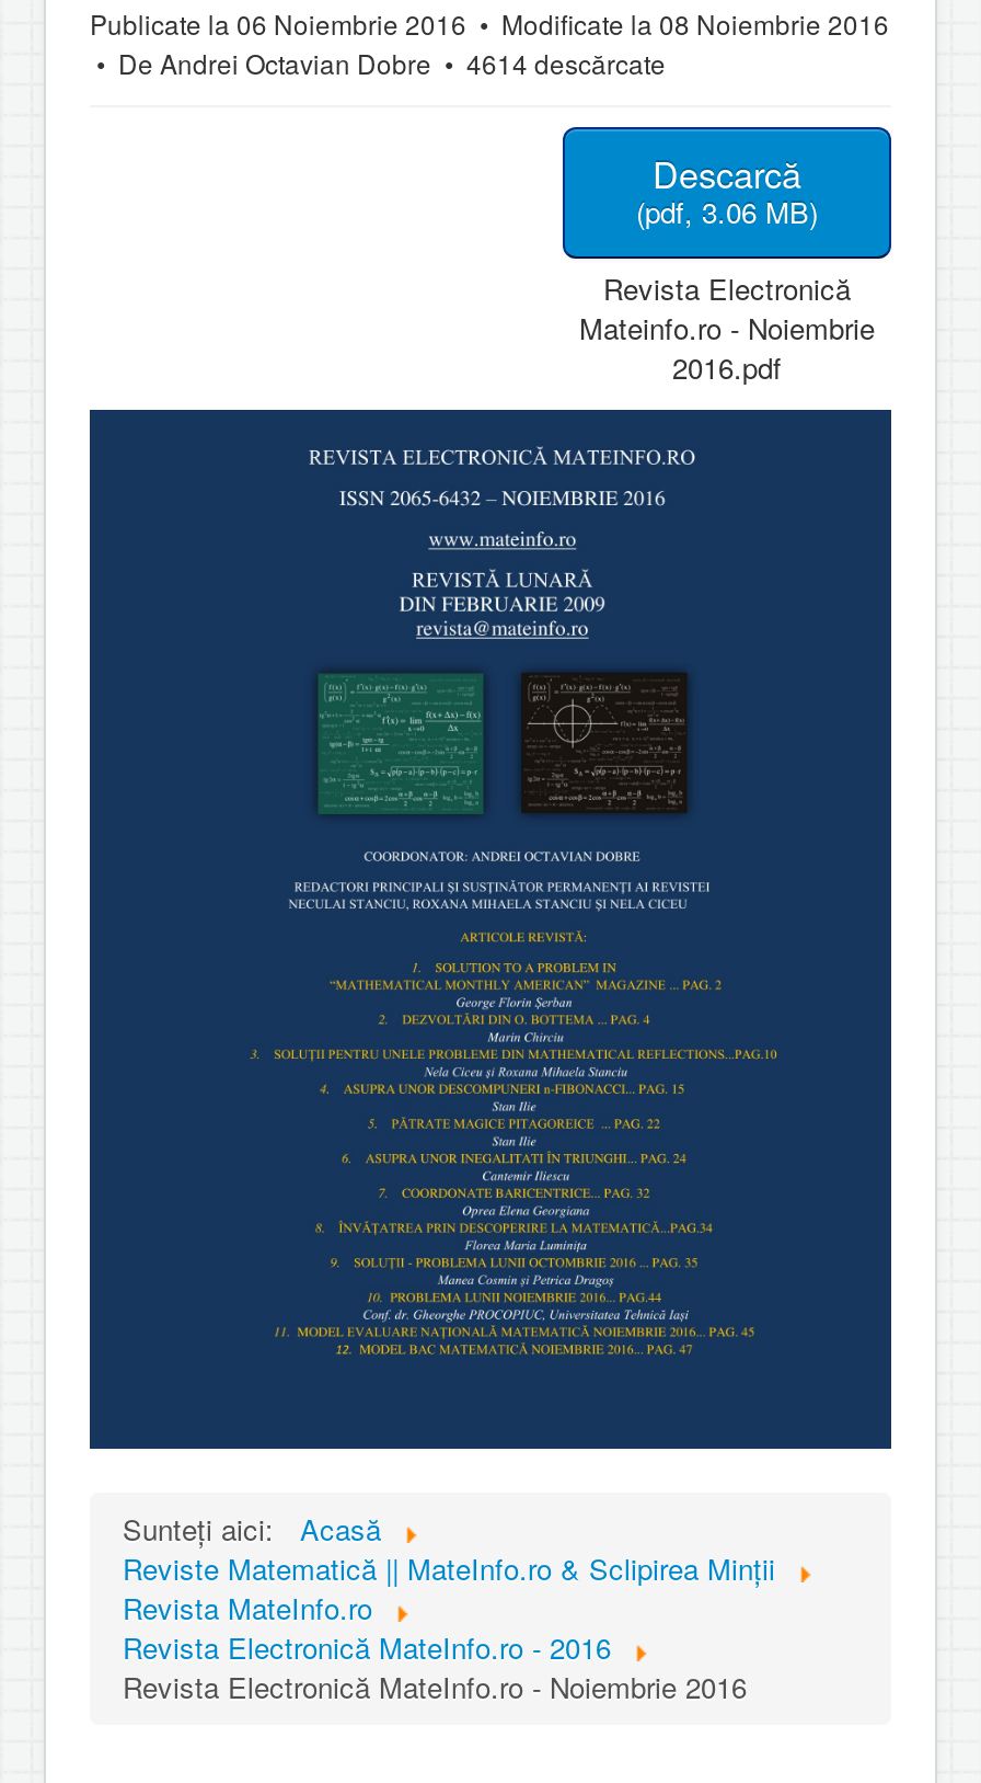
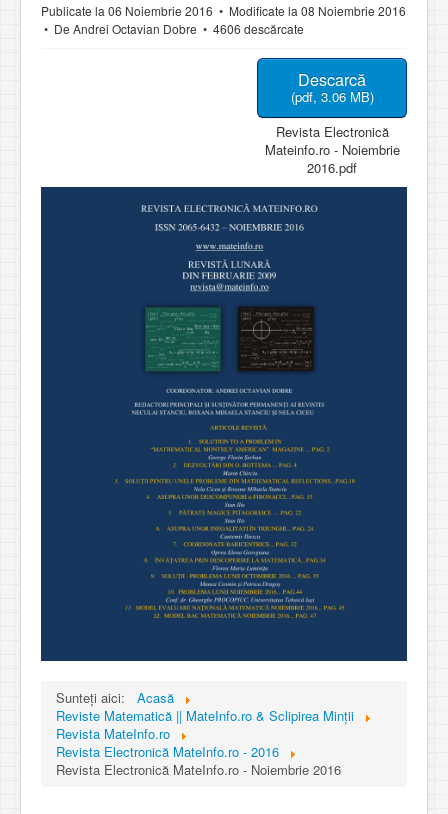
[112,44,666,81] De Andrei Octavian Dobre 4614 descărcate -> [51,20,304,37] De Andrei Octavian Dobre 4606 descărcate

